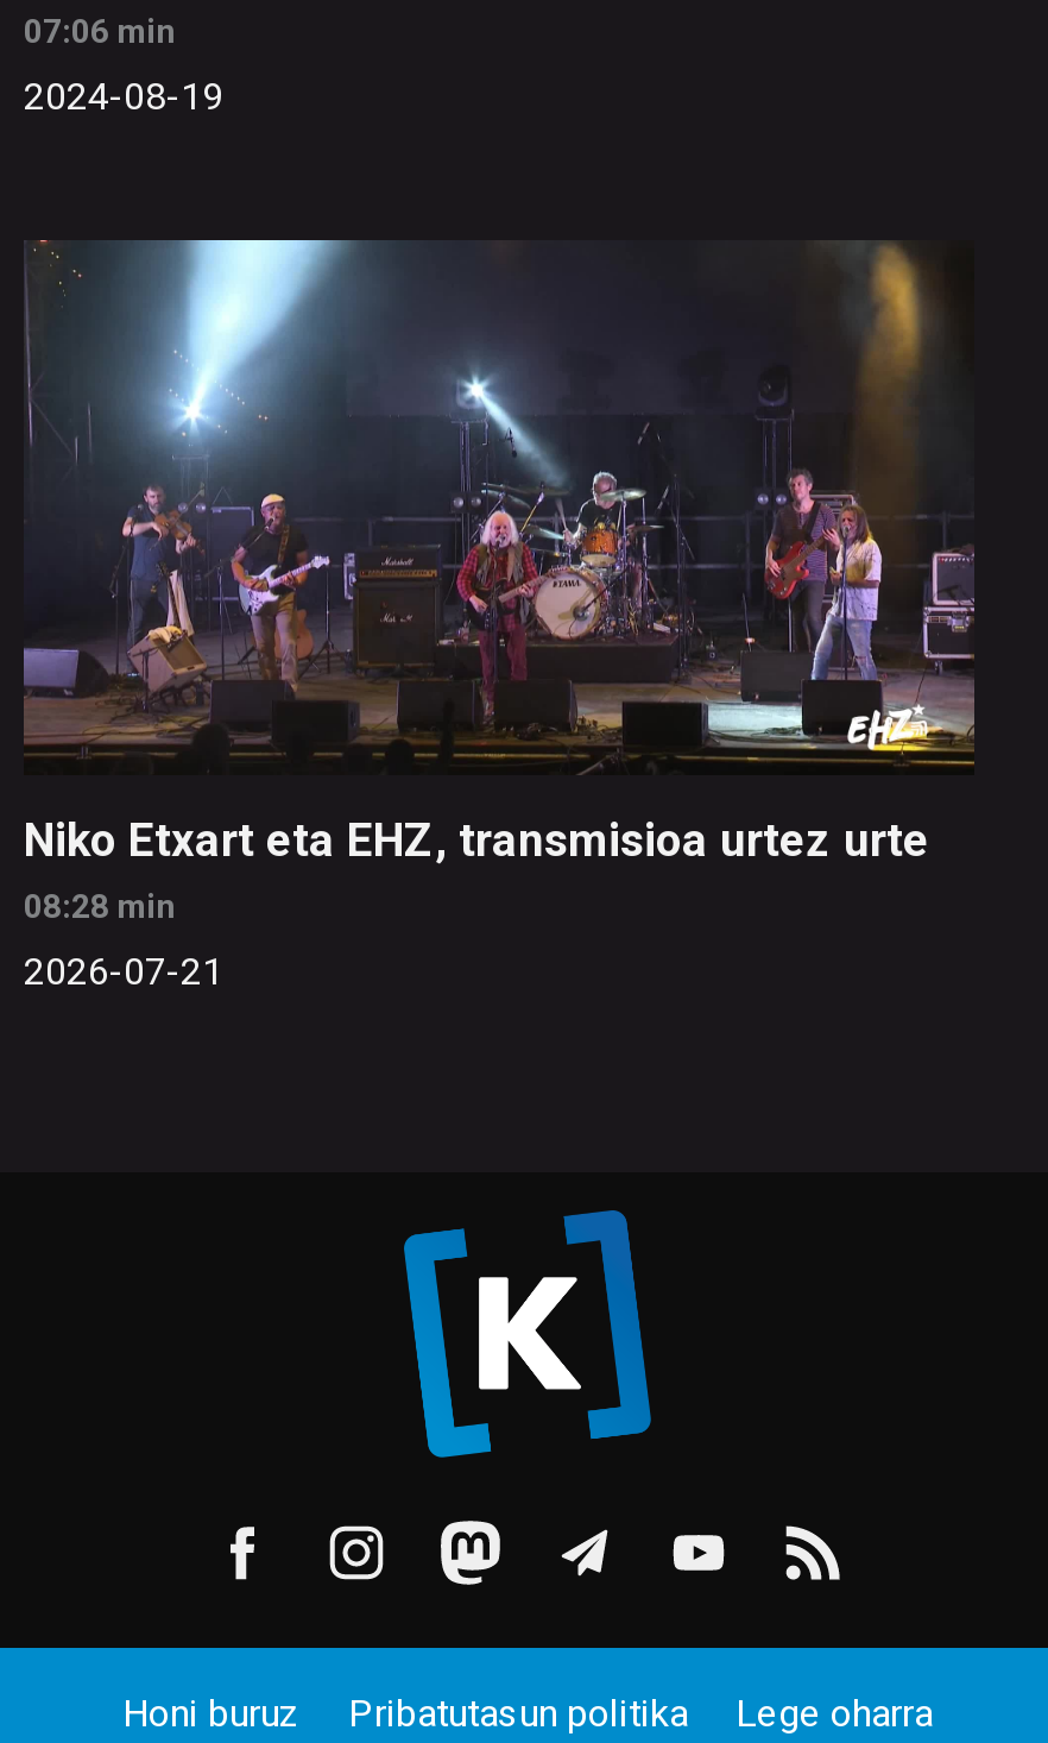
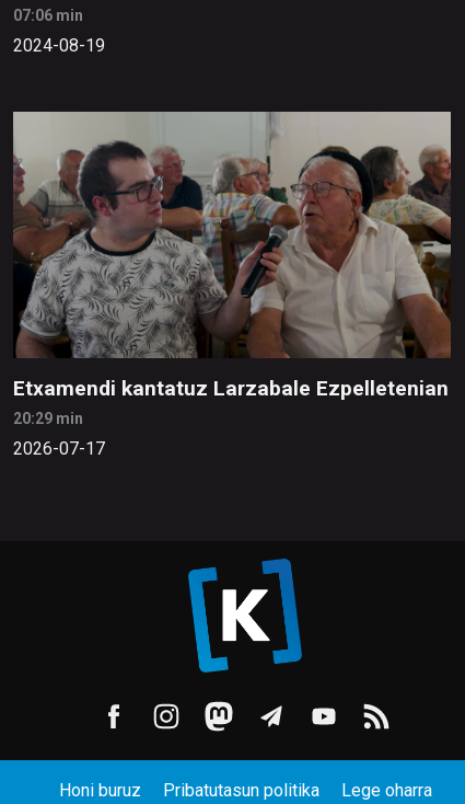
[21,238,974,925] [image] | Niko Etxart eta EHZ, transmisioa urtez urte | 08:28 min -> [12,111,452,427] [image] | Etxamendi kantatuz Larzabale Ezpelletenian | 20:29 min
[24,949,223,994] 2026-07-21 -> [13,438,105,459] 2026-07-17

